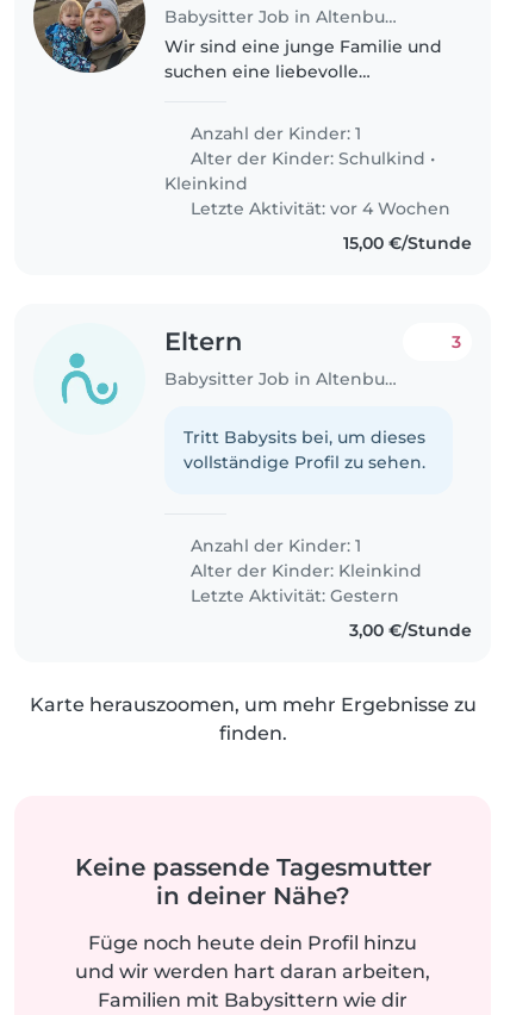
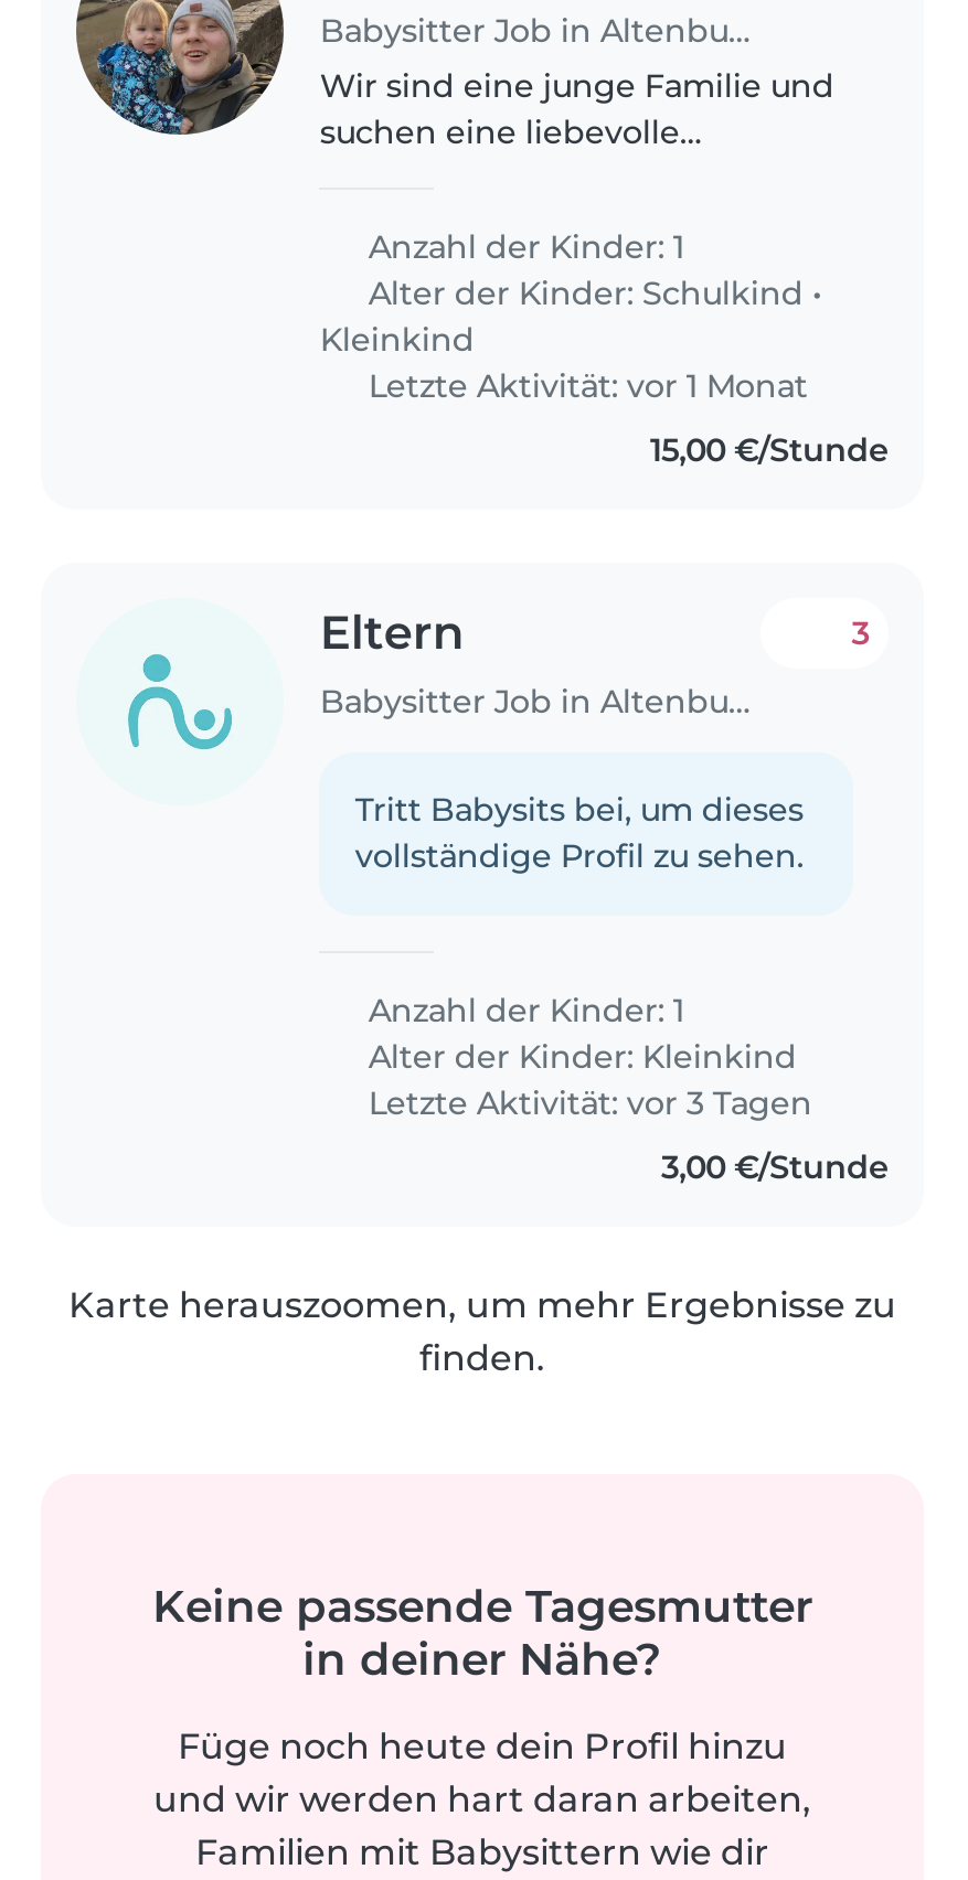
[186,198,451,219] Letzte Aktivität: vor 4 Wochen -> [360,366,808,406] Letzte Aktivität: vor 1 Monat
[186,584,400,606] Letzte Aktivität: Gestern -> [360,1083,812,1122] Letzte Aktivität: vor 3 Tagen

